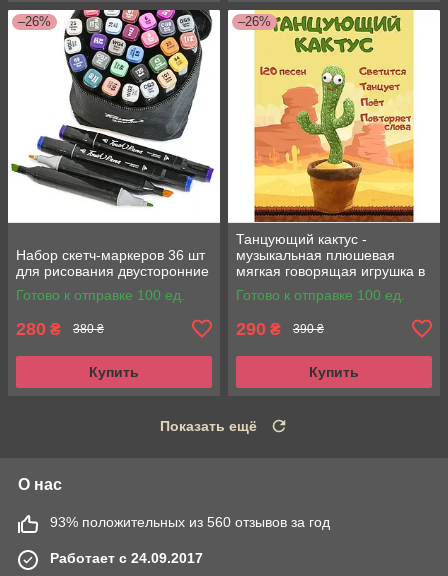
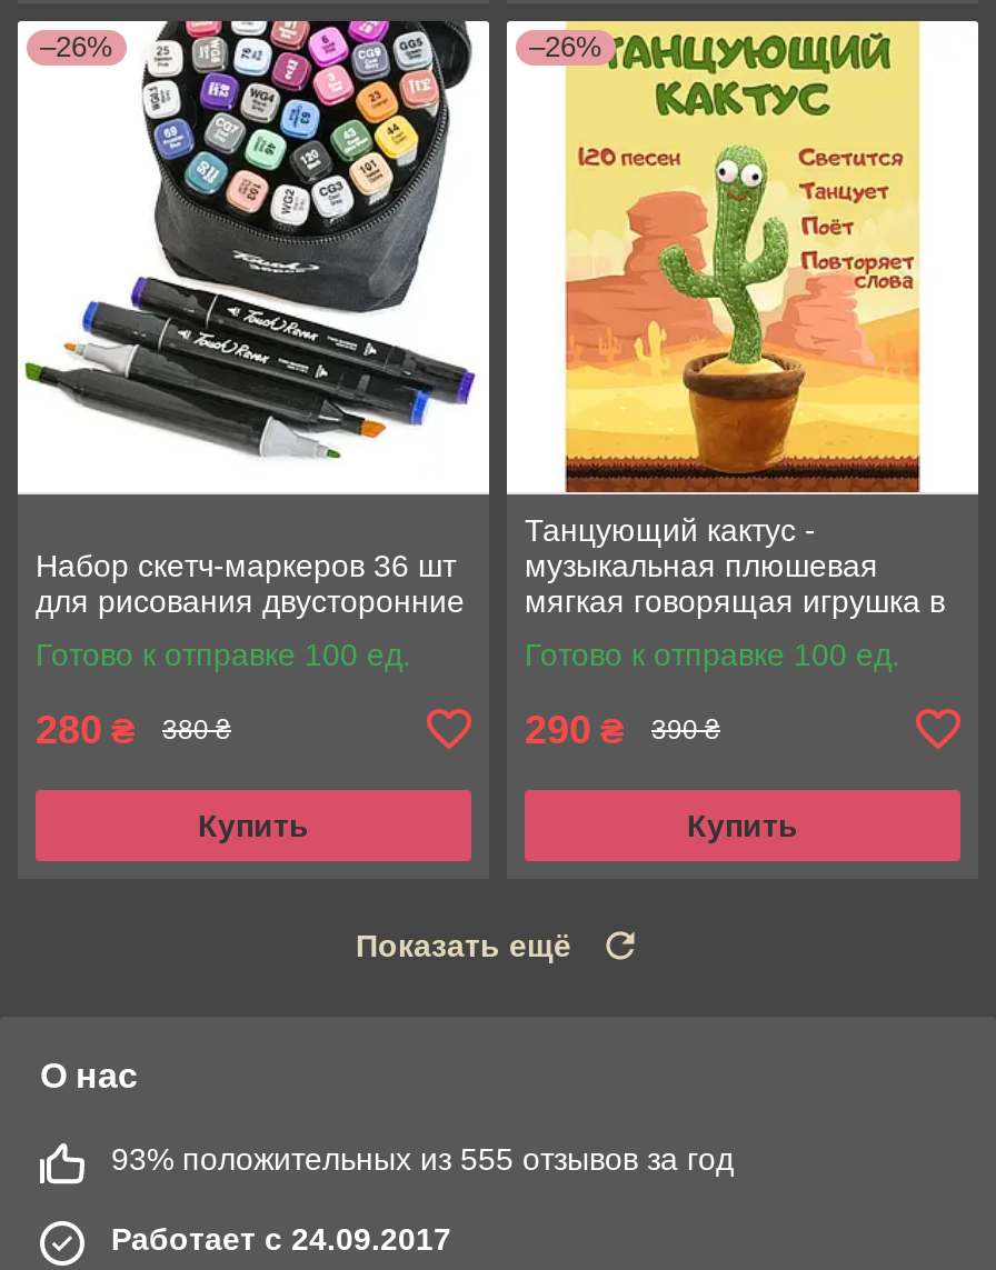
[50,514,330,530] 93% положительных из 560 отзывов за год -> [111,1141,734,1176] 93% положительных из 555 отзывов за год

